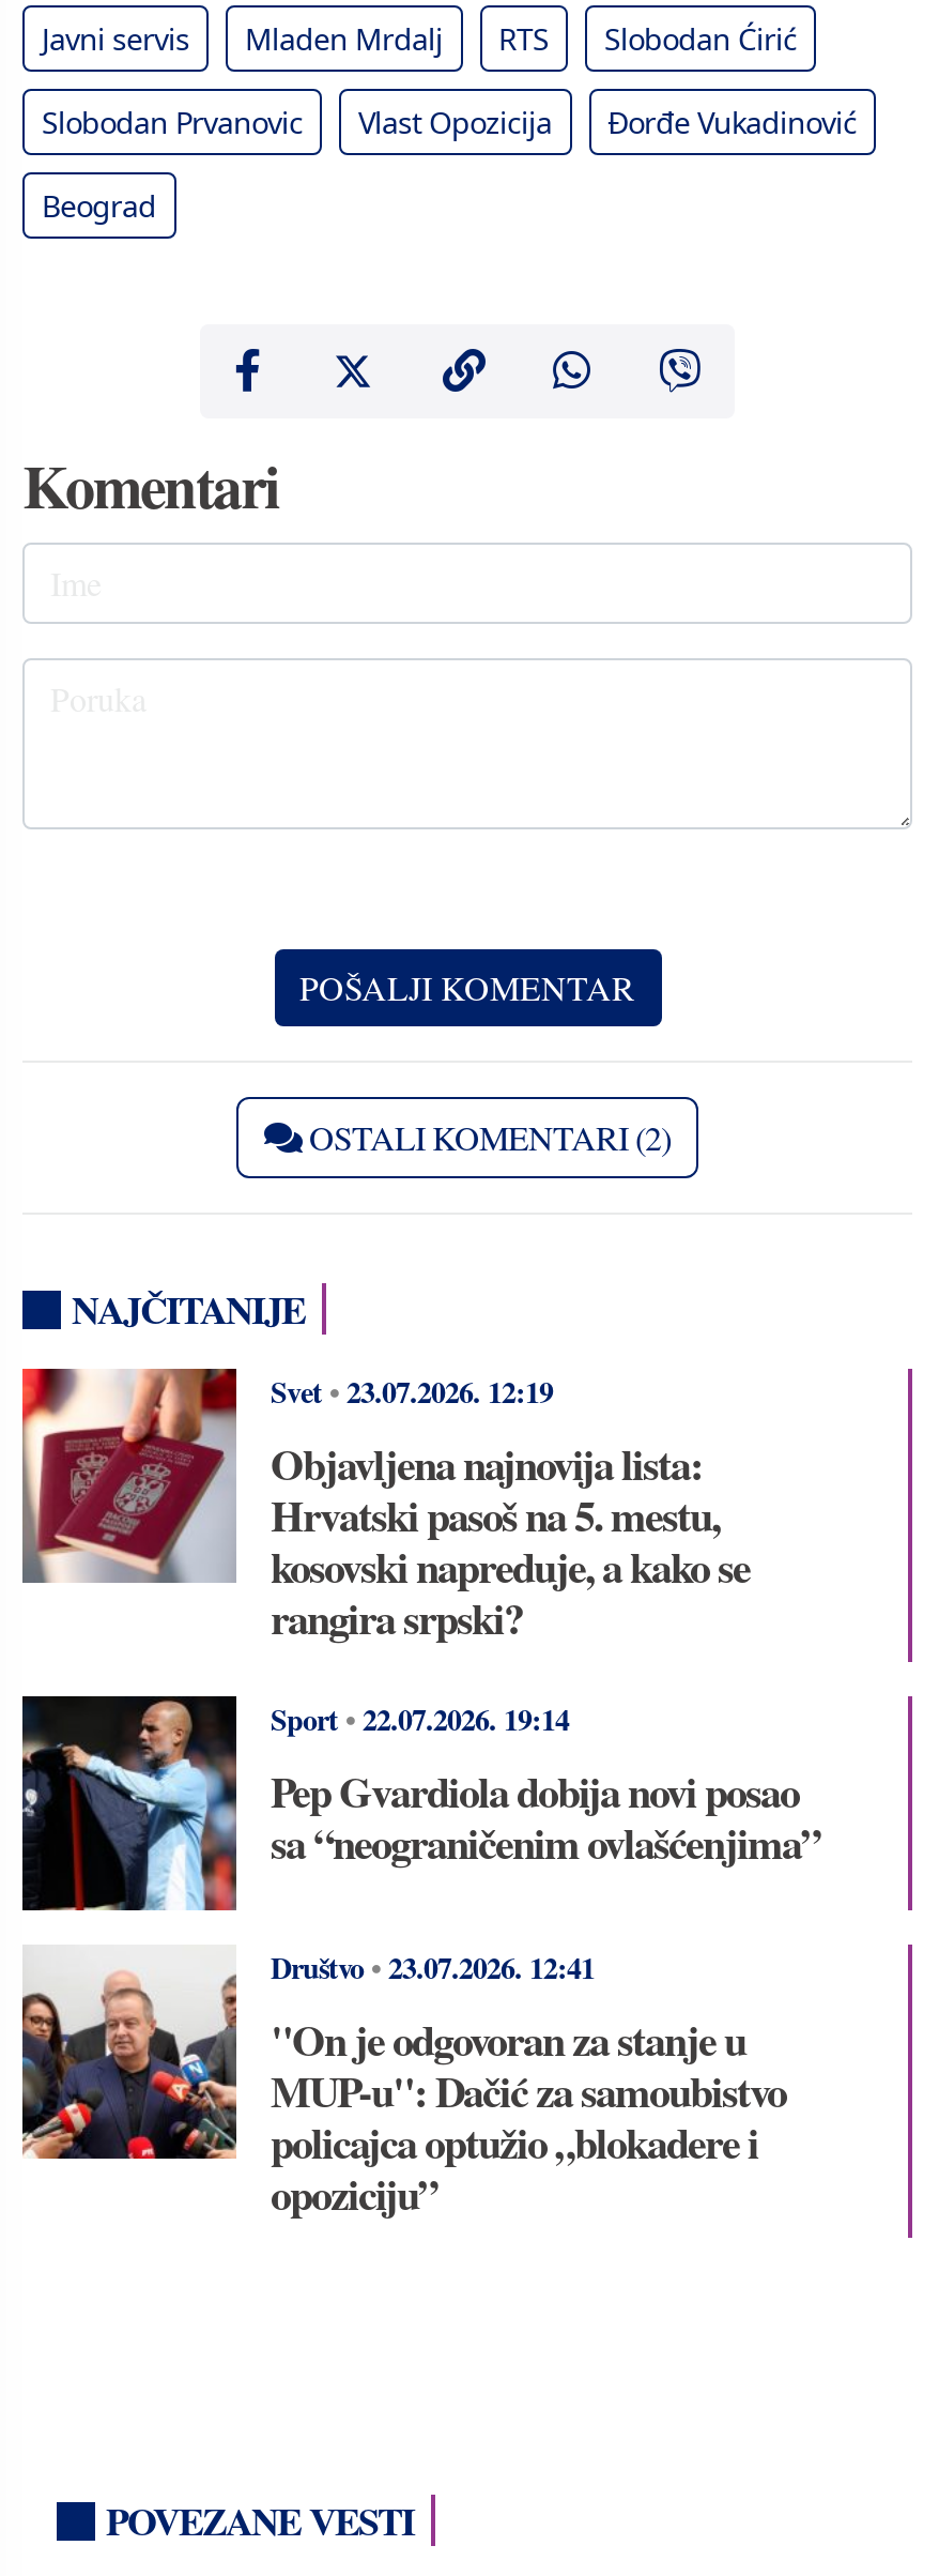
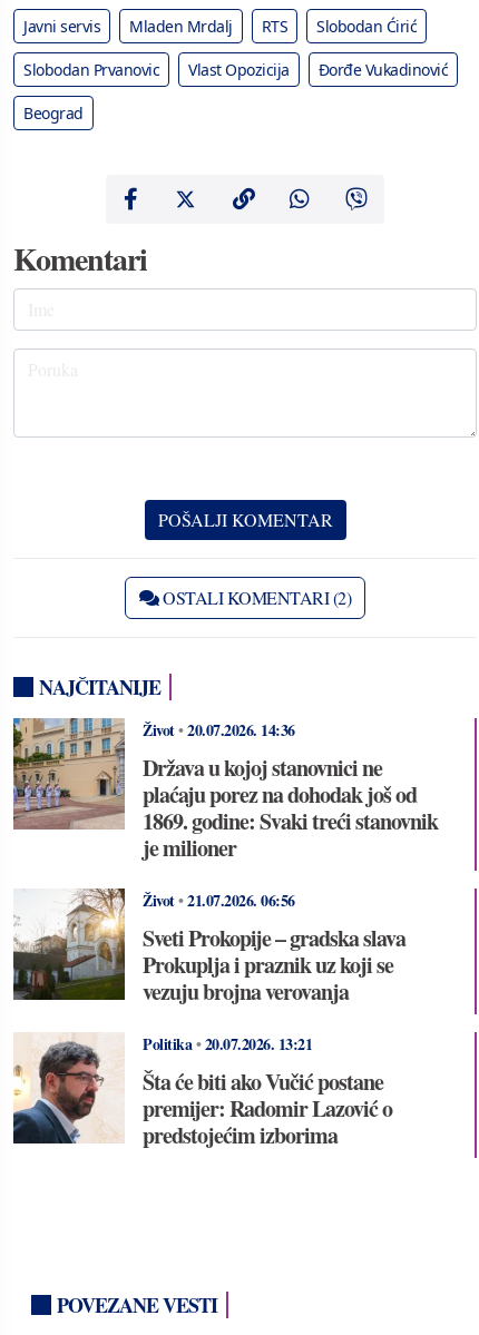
[20,1367,750,1649] [image] | Svet •23.07.2026. 12:19 | Objavljena najnovija lista: | Hrvatski pasoš na 5. mestu, | kosovski napreduje, a kako se | rangira srpski? -> [12,717,438,864] [image] | Život •20.07.2026. 14:36 | Država u kojoj stanovnici ne | plaćaju porez na dohodak još od | 1869. godine: Svaki treći stanovnik | je milioner
[20,1694,820,1912] [image] | Sport •22.07.2026. 19:14 | Pep Gvardiola dobija novi posao | sa “neograničenim ovlašćenjima” -> [12,887,405,1008] [image] | Život • 21.07.2026. 06:56 | Sveti Prokopije – gradska slava | Prokuplja i praznik uz koji se | vezuju brojna verovanja
[20,1945,786,2225] [image] | Društvo •23.07.2026. 12:41 | "On je odgovoran za stanje u | MUP-u": Dačić za samoubistvo | policajca optužio „blokadere i | opoziciju” -> [12,1022,392,1151] [image] | Politika • 20.07.2026. 13:21 | Šta će biti ako Vučić postane | premijer: Radomir Lazović o | predstojećim izborima

